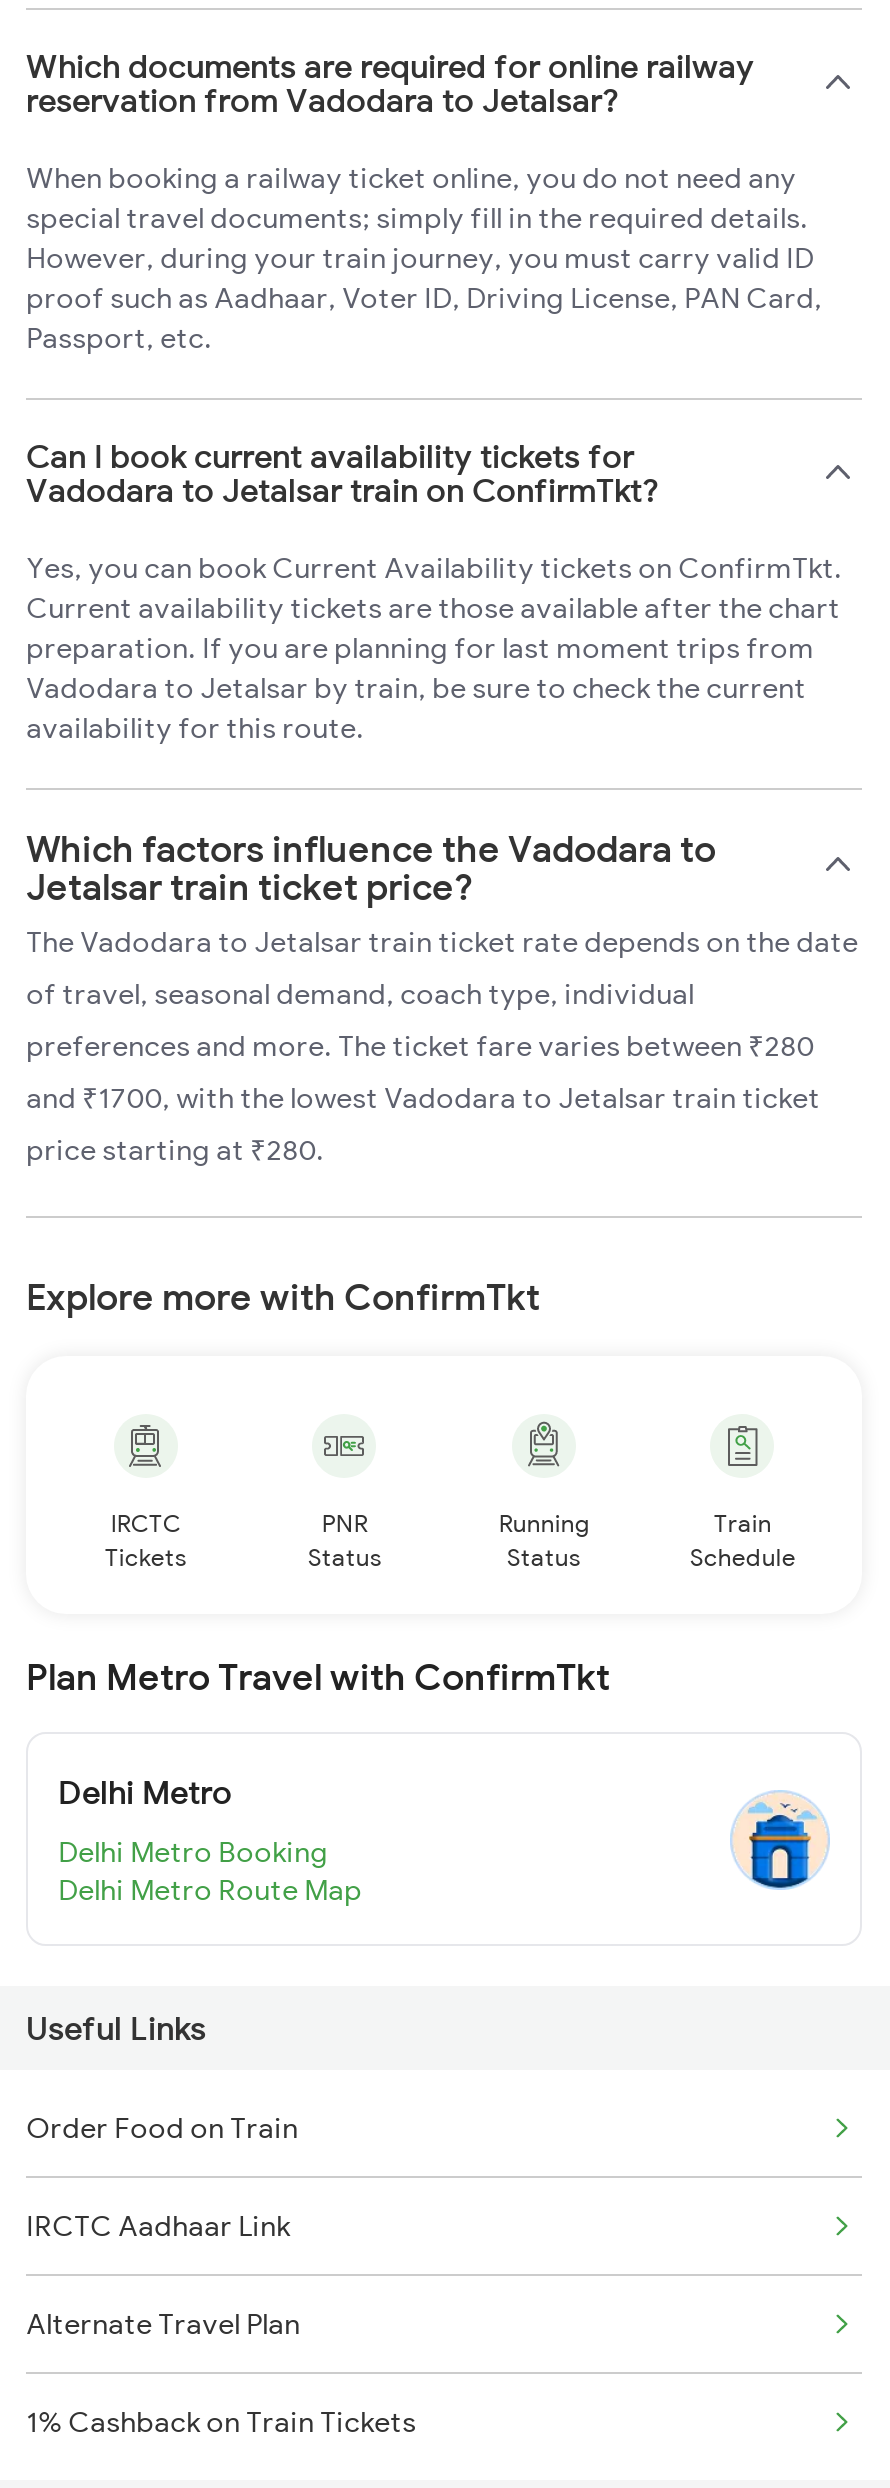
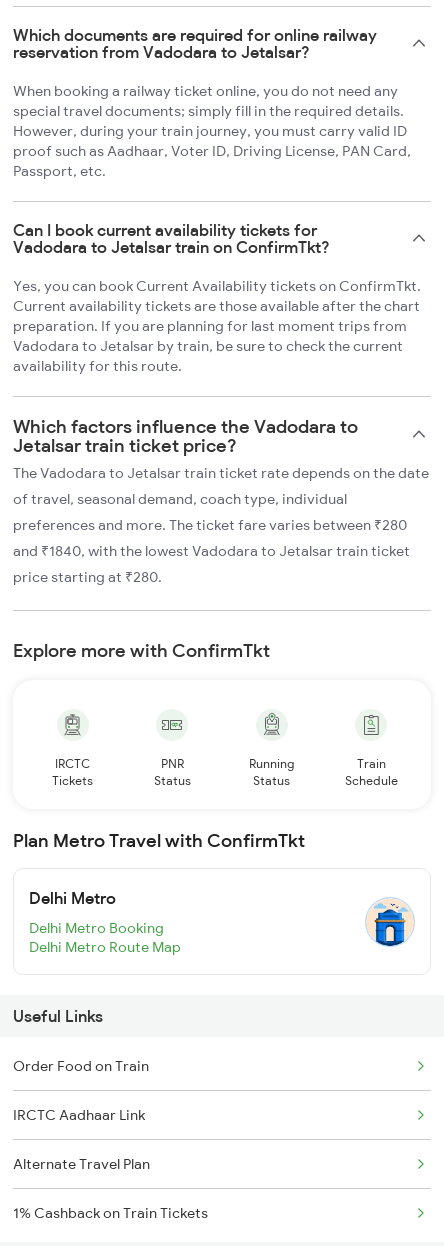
[26,1080,820,1116] and ₹1700, with the lowest Vadodara to Jetalsar train ticket -> [13,542,410,560] and ₹1840, with the lowest Vadodara to Jetalsar train ticket

